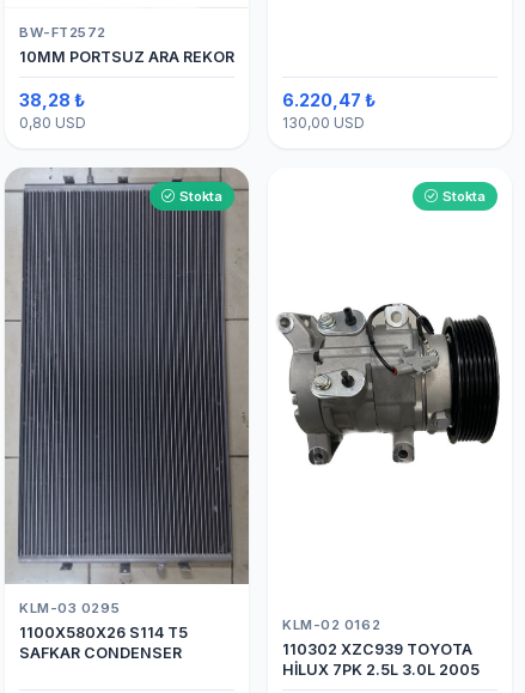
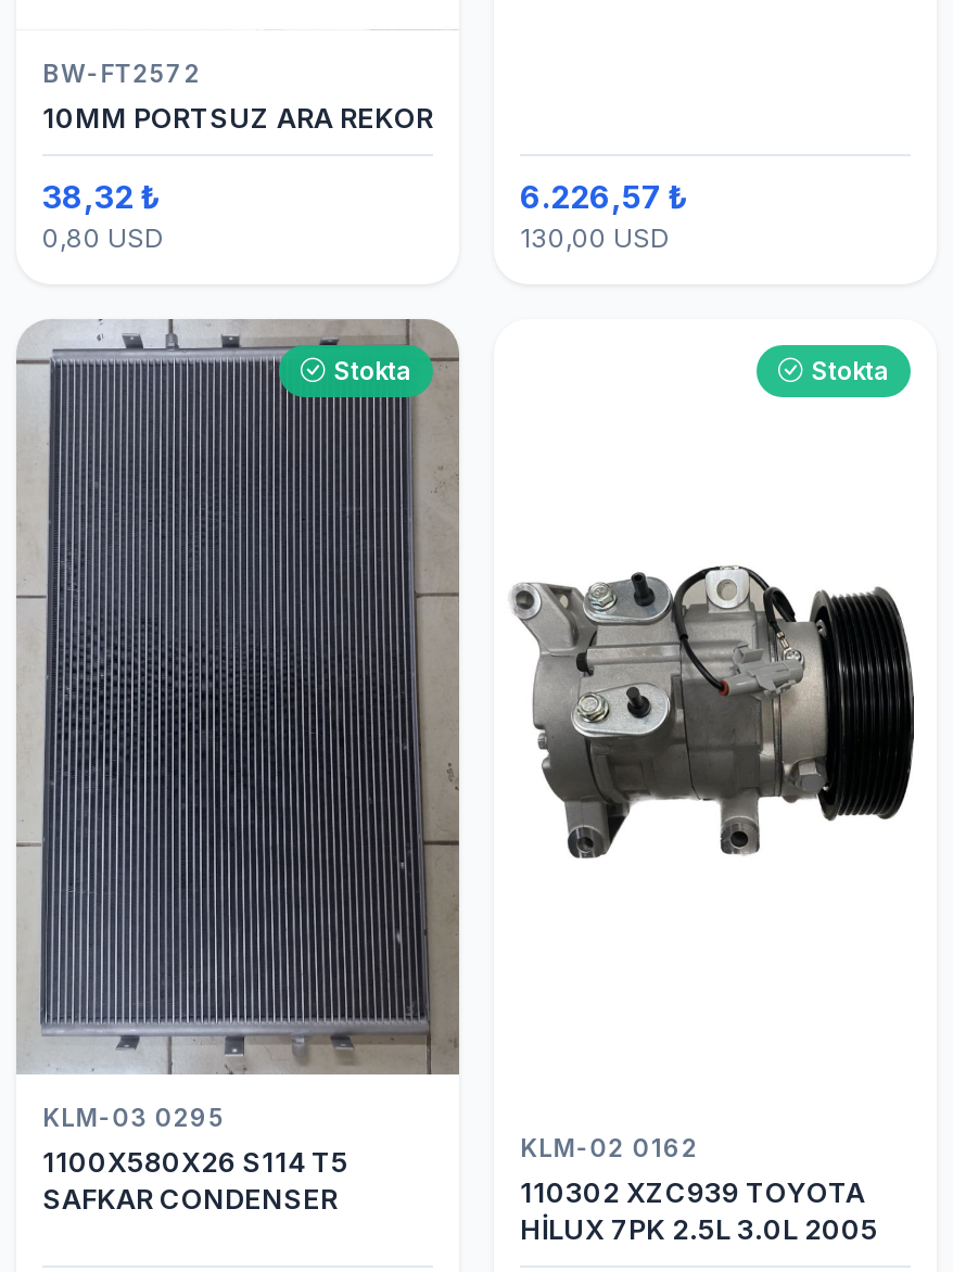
[19,89,85,110] 38,28 ₺ -> [42,177,160,214] 38,32 ₺
[282,89,376,110] 6.220,47 ₺ -> [520,177,687,214] 6.226,57 ₺

